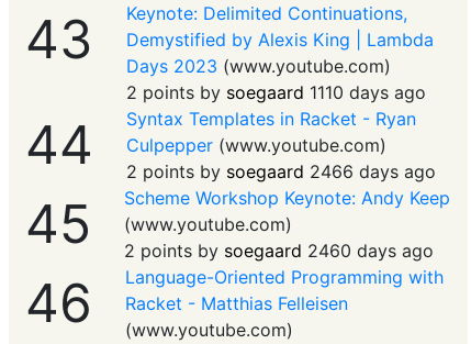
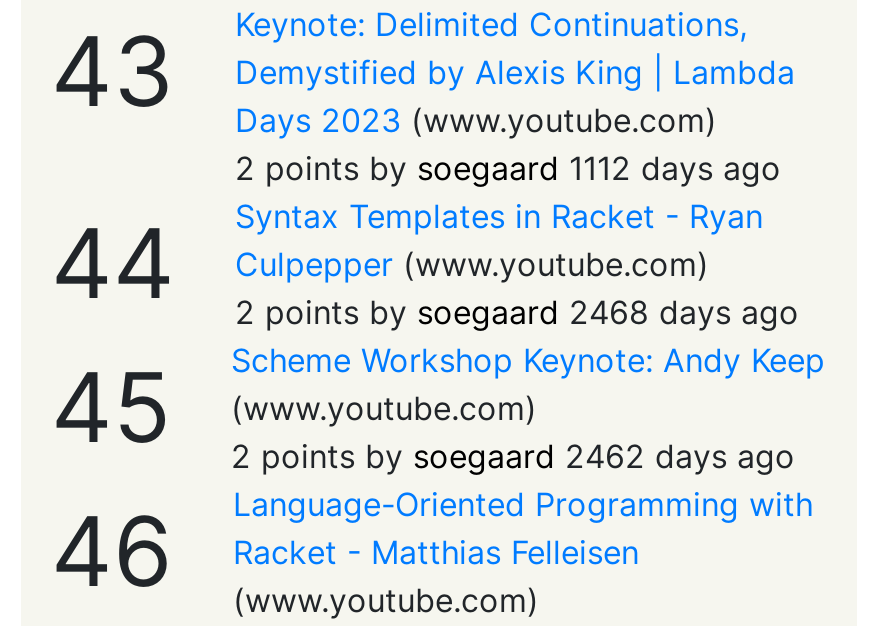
[126,81,426,103] 2 points by soegaard 1110 days ago -> [235,148,781,188] 2 points by soegaard 1112 days ago
[126,160,436,182] 2 points by soegaard 2466 days ago -> [235,292,799,332] 2 points by soegaard 2468 days ago
[124,240,434,262] 2 points by soegaard 2460 days ago -> [231,436,795,476] 2 points by soegaard 2462 days ago

